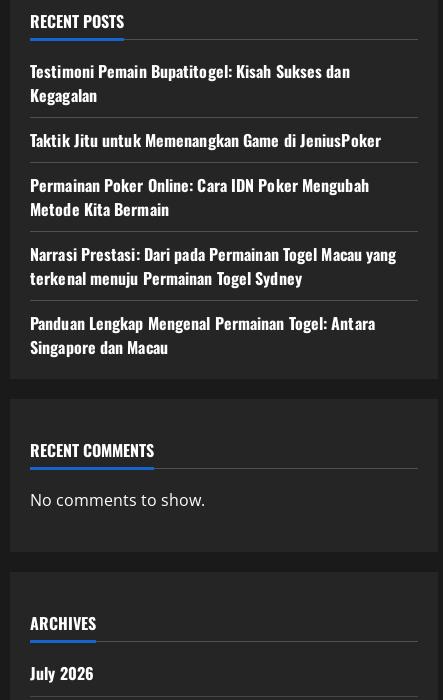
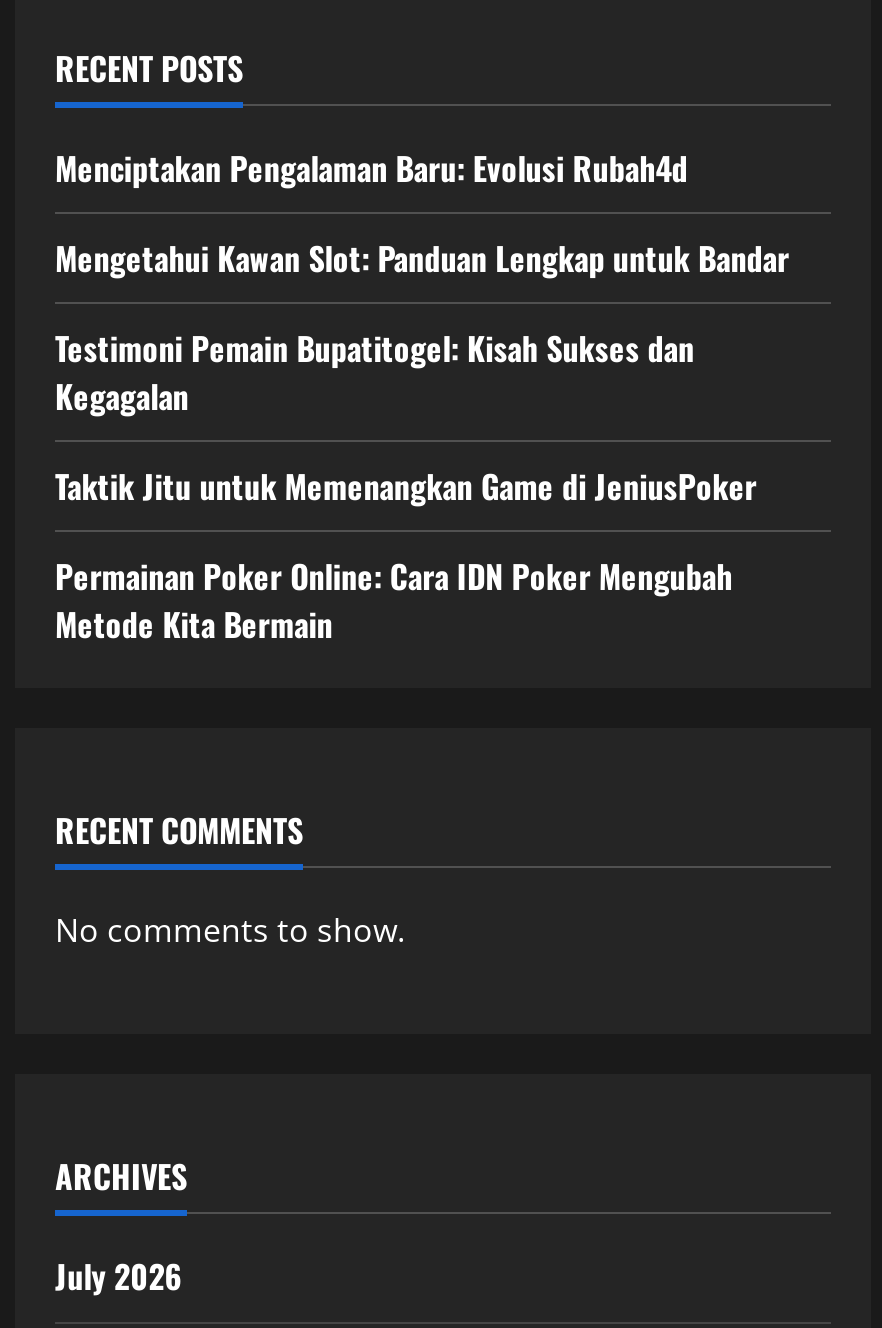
none -> [55,144,789,282] Menciptakan Pengalaman Baru: Evolusi Rubah4d | Mengetahui Kawan Slot: Panduan Lengkap untuk Bandar
moved [30,59,381,221] -> [55,324,757,648]: Testimoni Pemain Bupatitogel: Kisah Sukses dan | Kegagalan | Taktik Jitu untuk Memenangkan Game di JeniusPoker | Permainan Poker Online: Cara IDN Poker Mengubah | Metode Kita Bermain
[30,242,396,359] Narrasi Prestasi: Dari pada Permainan Togel Macau yang | terkenal menuju Permainan Togel Sydney | Panduan Lengkap Mengenal Permainan Togel: Antara | Singapore dan Macau -> none

